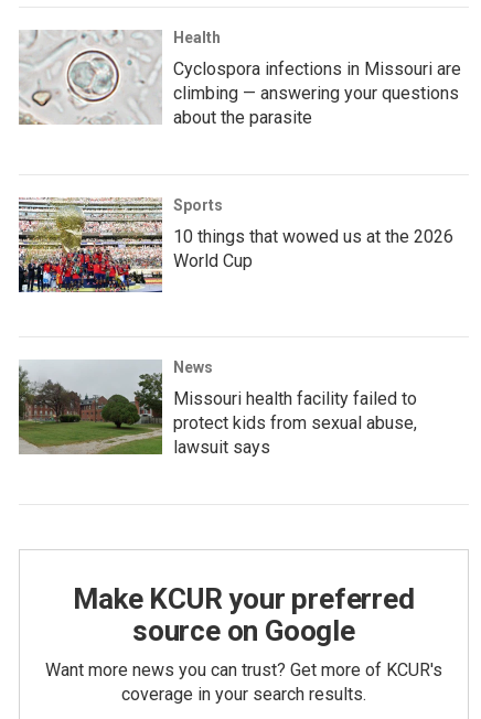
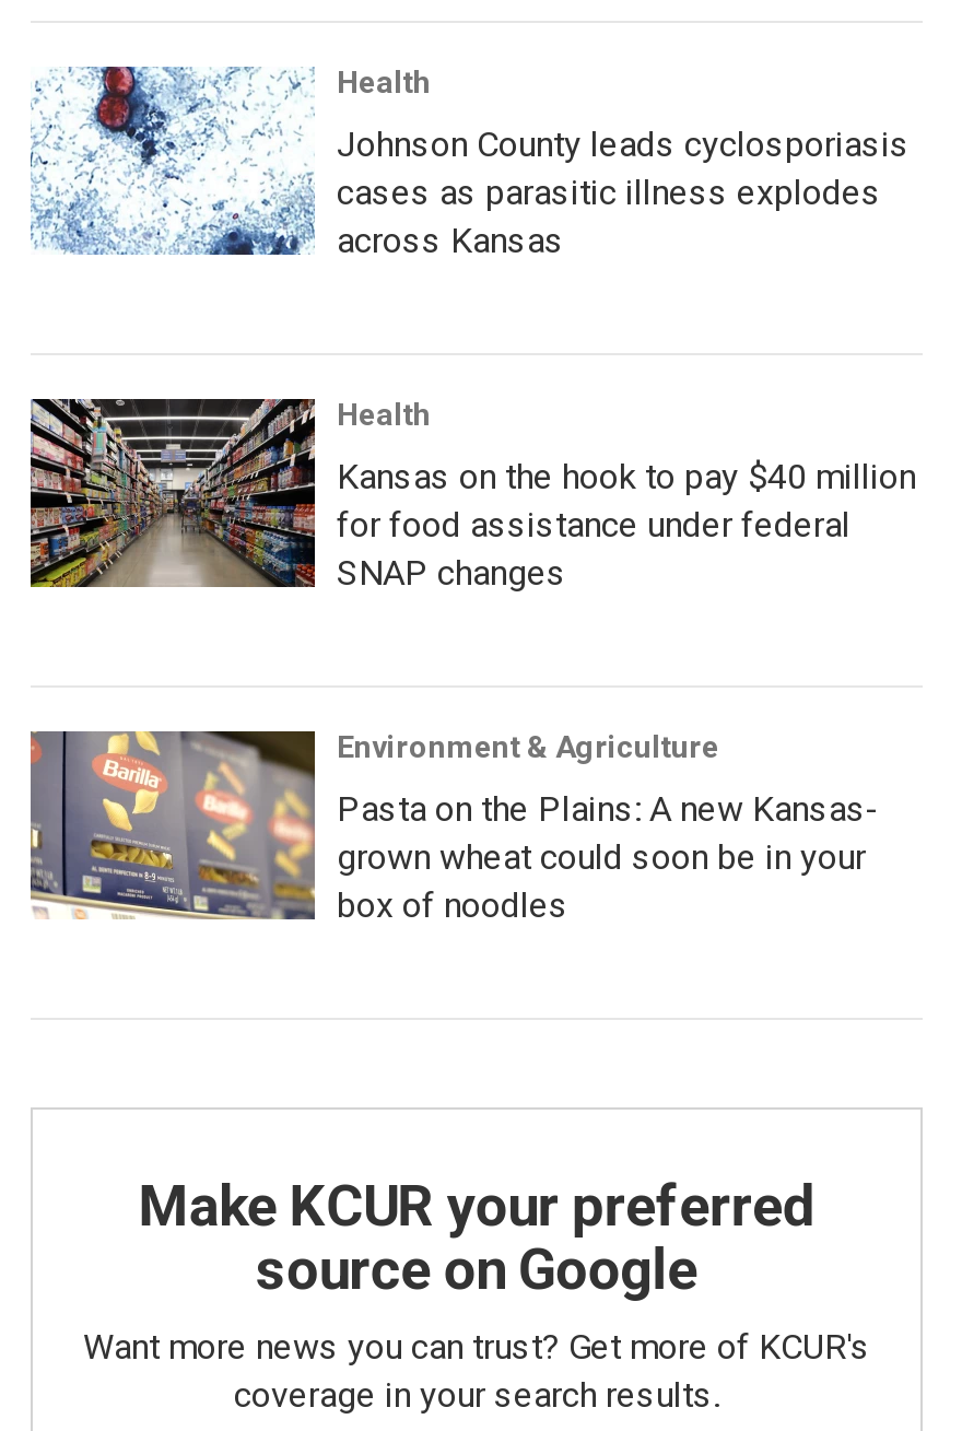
[18,29,461,128] [image] | Cyclospora infections in Missouri are | climbing — answering your questions | about the parasite -> [31,64,910,261] [image] | Johnson County leads cyclosporiasis | cases as parasitic illness explodes | across Kansas
[18,196,223,293] [image] | Sports -> [28,396,431,589] [image] | Health
[173,226,453,271] 10 things that wowed us at the 2026 | World Cup -> [337,455,916,593] Kansas on the hook to pay $40 million | for food assistance under federal | SNAP changes
[18,358,213,455] [image] | News -> [28,729,719,922] [image] | Environment & Agriculture
[173,388,417,457] Missouri health facility failed to | protect kids from sexual abuse, | lawsuit says -> [337,788,879,926] Pasta on the Plains: A new Kansas- | grown wheat could soon be in your | box of noodles

